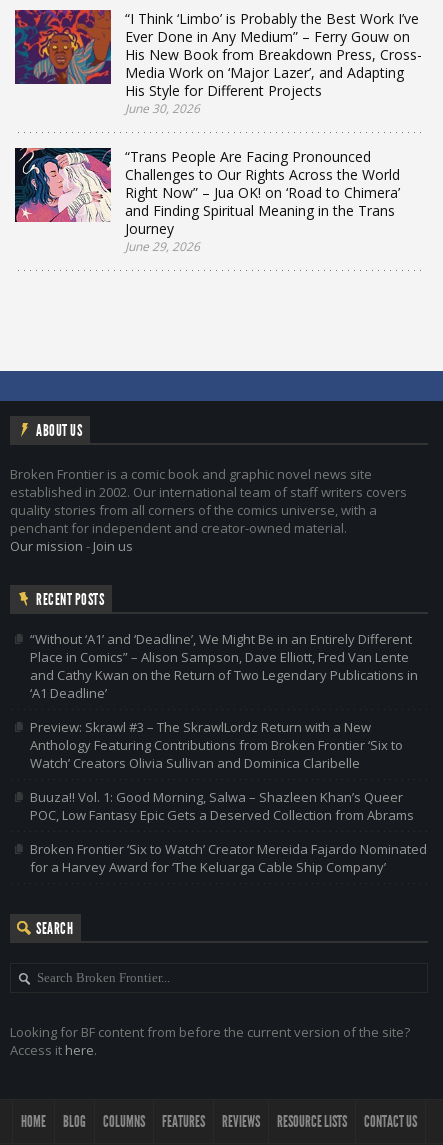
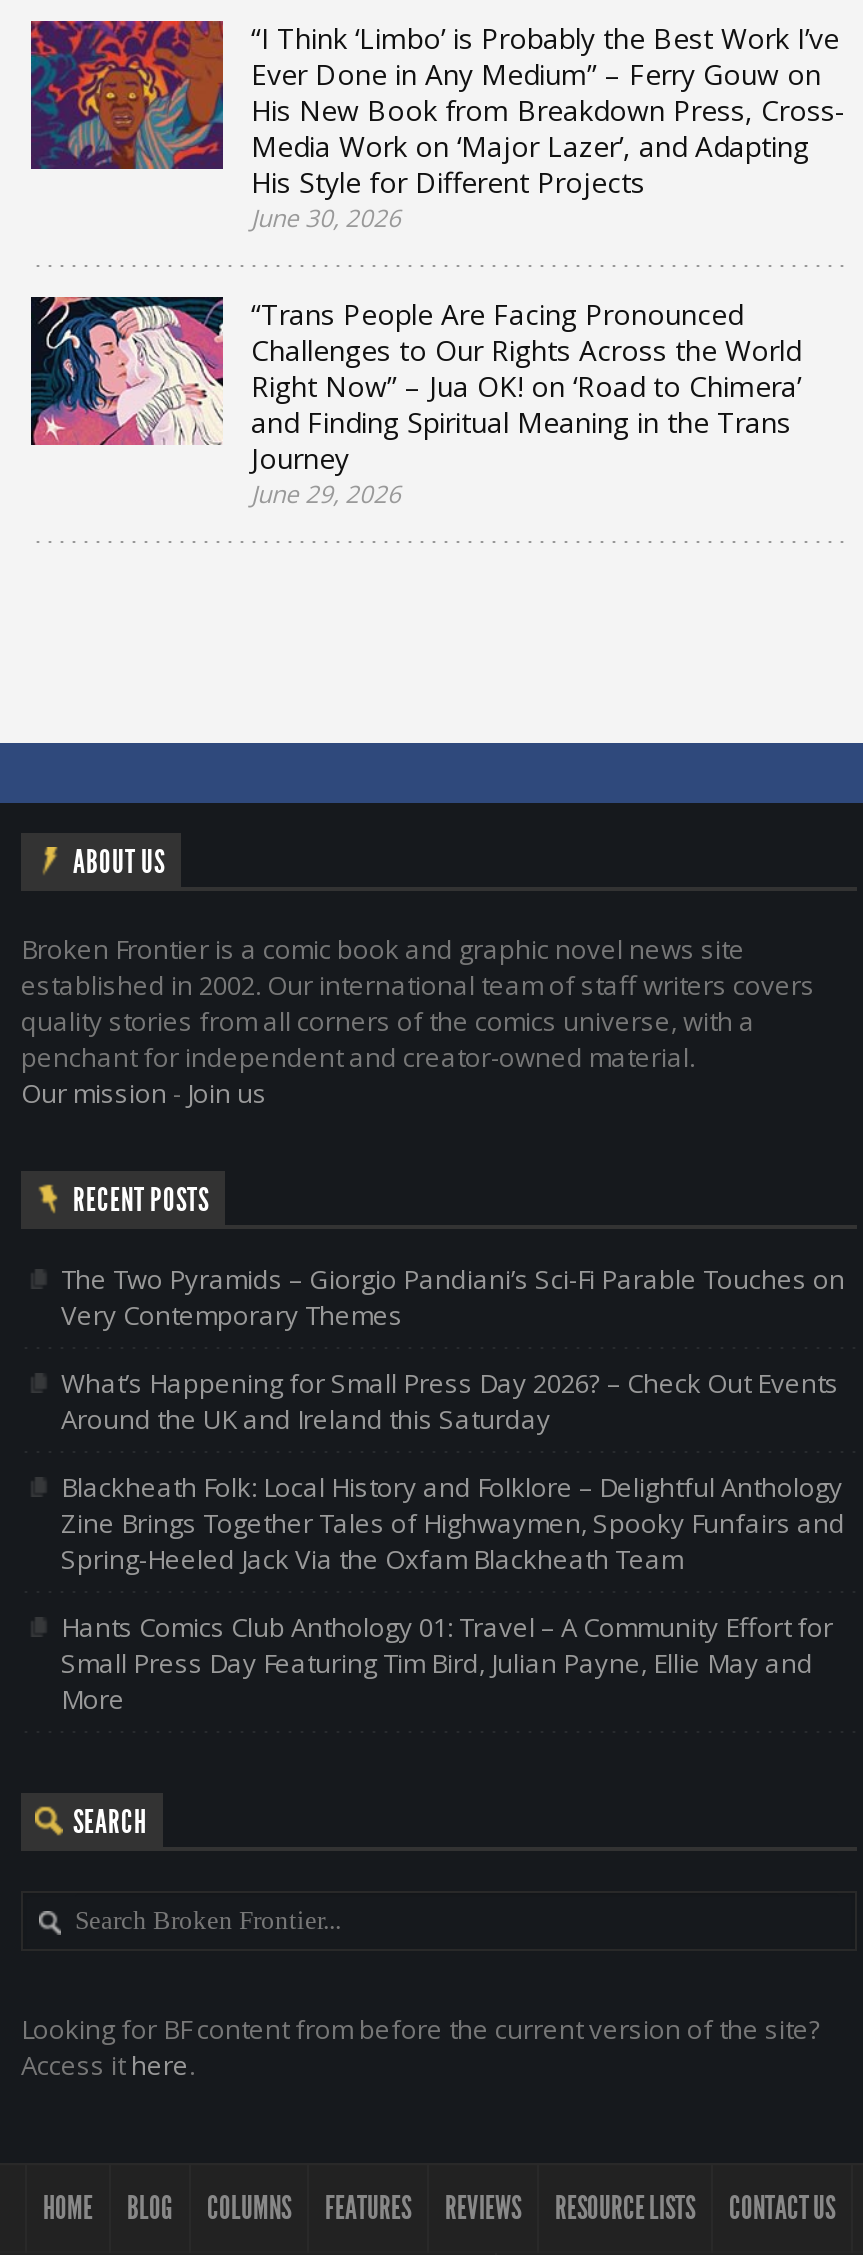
[30,630,418,702] “Without ‘A1’ and ‘Deadline’, We Might Be in an Entirely Different | Place in Comics” – Alison Sampson, Dave Elliott, Fred Van Lente | and Cathy Kwan on the Return of Two Legendary Publications in | ‘A1 Deadline’ -> [61,1261,845,1333] The Two Pyramids – Giorgio Pandiani’s Sci-Fi Parable Touches on | Very Contemporary Themes
[30,718,403,772] Preview: Skrawl #3 – The SkrawlLordz Return with a New | Anthology Featuring Contributions from Broken Frontier ‘Six to | Watch’ Creators Olivia Sullivan and Dominica Claribelle -> [61,1365,839,1437] What’s Happening for Small Press Day 2026? – Check Out Events | Around the UK and Ireland this Saturday
[30,788,414,824] Buuza!! Vol. 1: Good Morning, Salwa – Shazleen Khan’s Queer | POC, Low Fantasy Epic Gets a Deserved Collection from Abrams -> [61,1469,845,1577] Blackheath Folk: Local History and Folklore – Delightful Anthology | Zine Brings Together Tales of Highwaymen, Spooky Funfairs and | Spring-Heeled Jack Via the Oxfam Blackheath Team
[30,840,427,876] Broken Frontier ‘Six to Watch’ Creator Mereida Fajardo Nominated | for a Harvey Award for ‘The Keluarga Cable Ship Company’ -> [61,1609,833,1717] Hants Comics Club Anthology 01: Travel – A Community Effort for | Small Press Day Featuring Tim Bird, Julian Payne, Ellie May and | More

